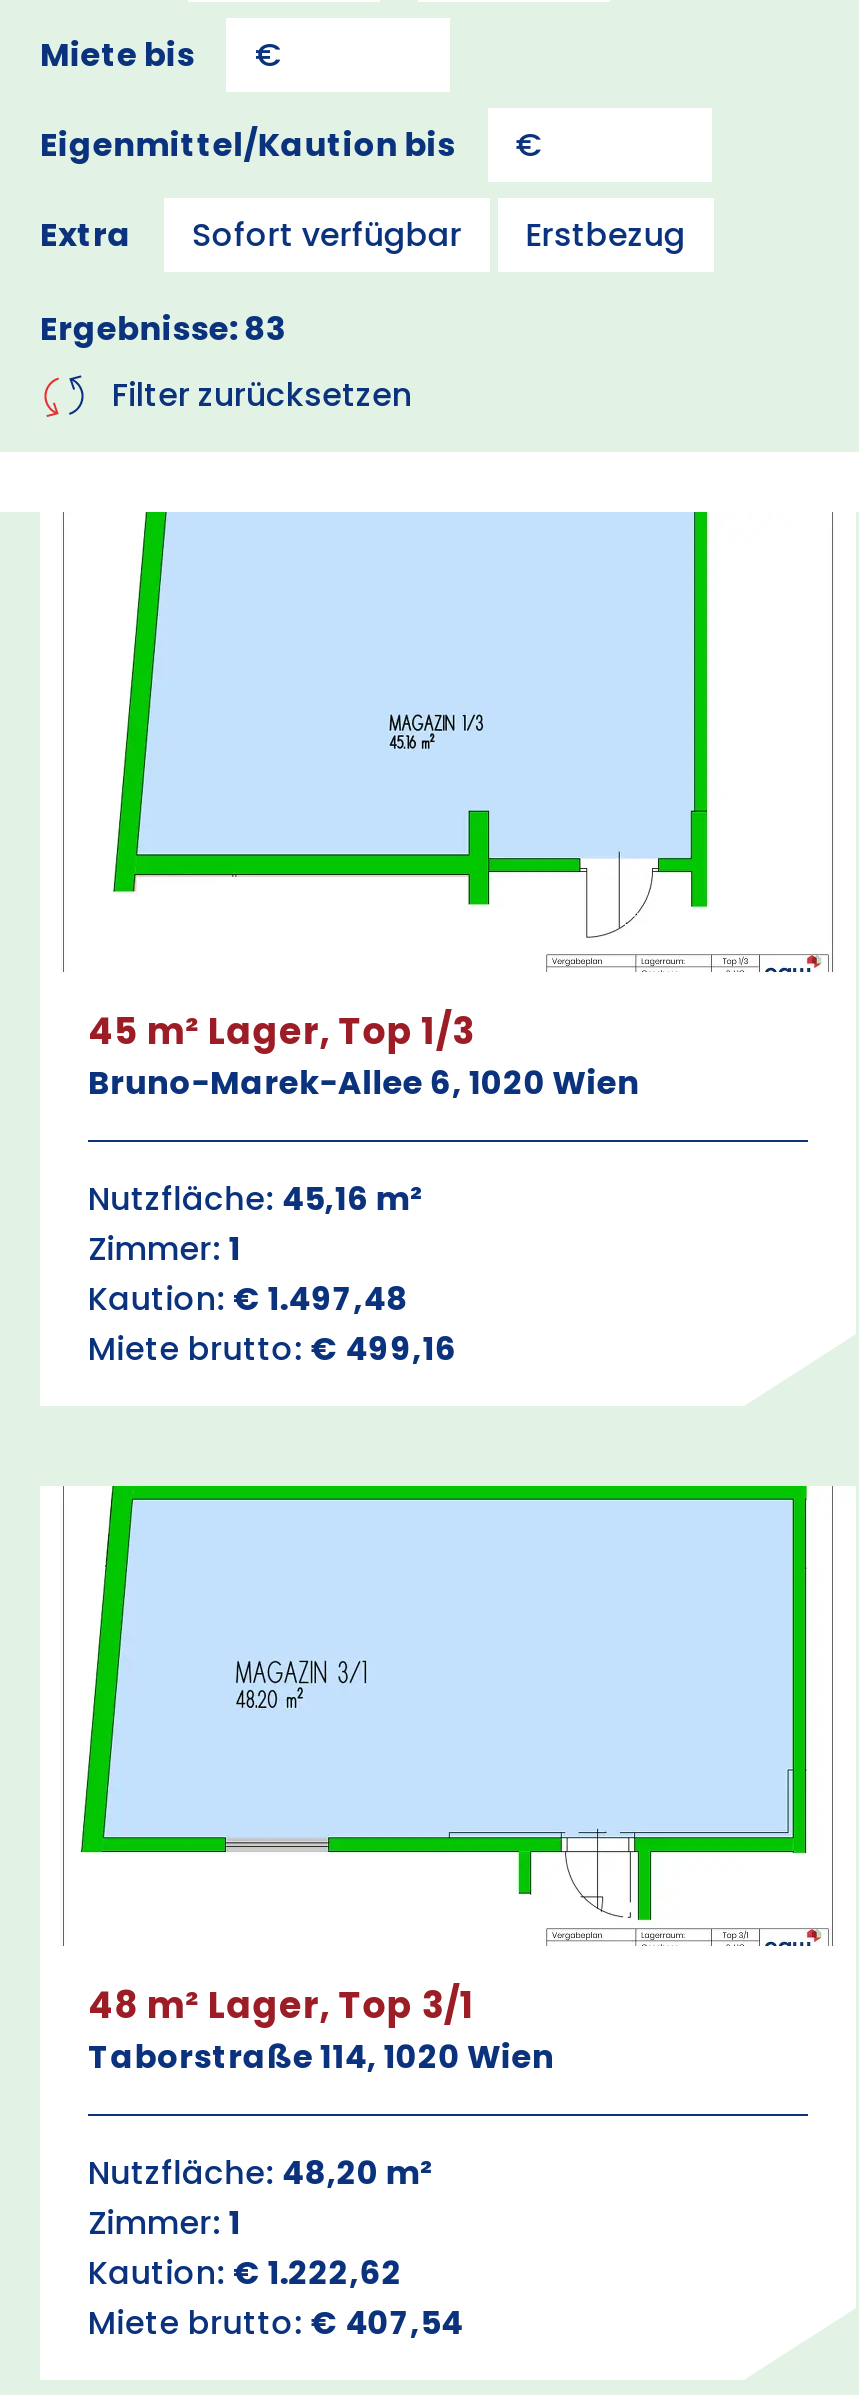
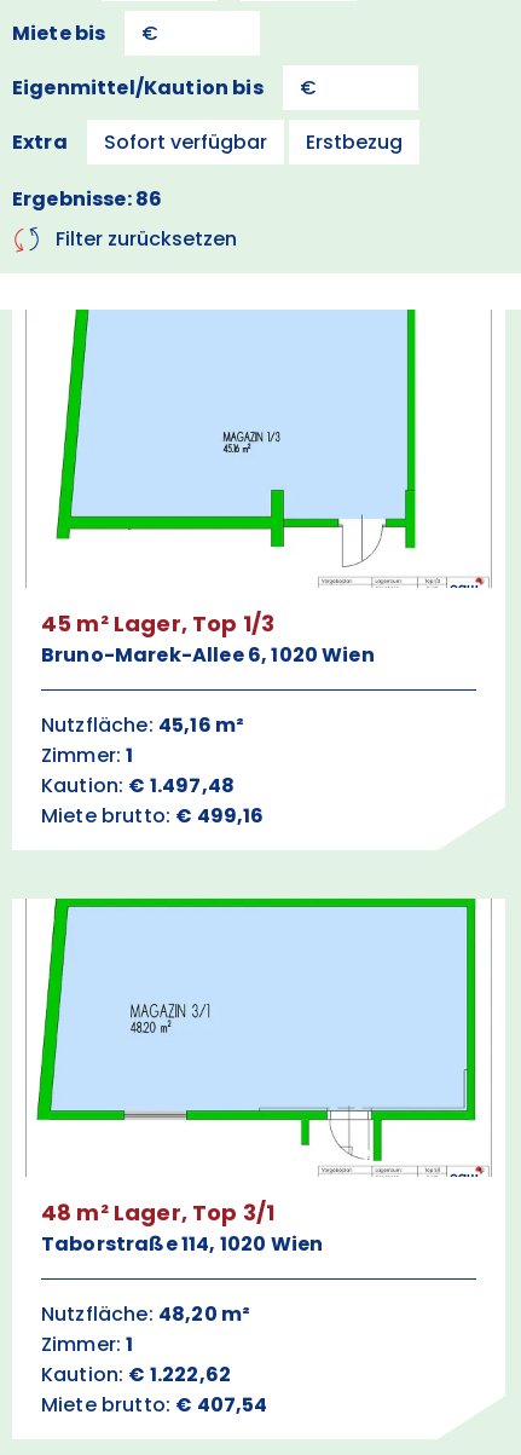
[40,306,286,352] Ergebnisse: 83 -> [12,185,162,213] Ergebnisse: 86

